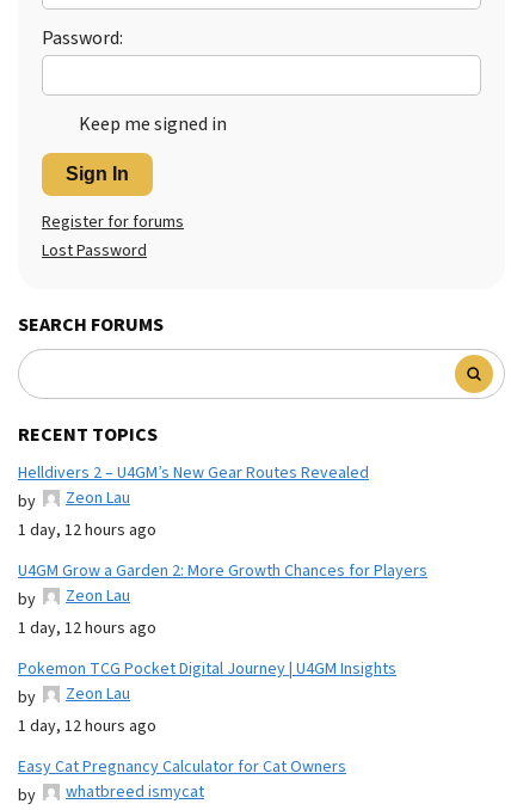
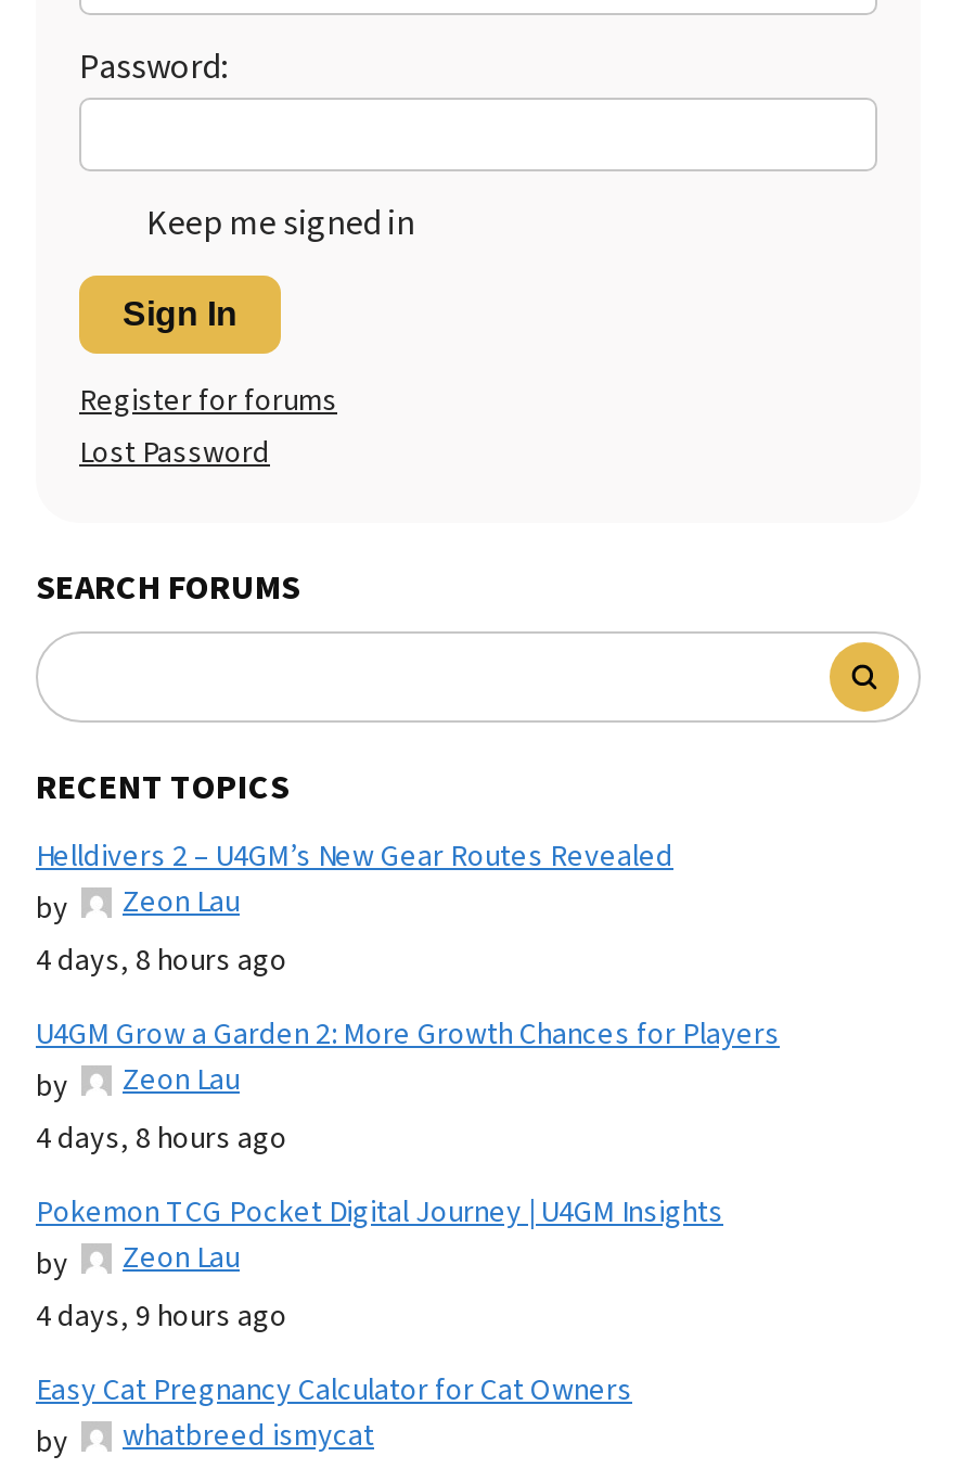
[18,518,156,542] 1 day, 12 hours ago -> [36,939,287,982] 4 days, 8 hours ago
[18,616,156,640] 1 day, 12 hours ago -> [36,1117,287,1160] 4 days, 8 hours ago
[18,714,156,738] 1 day, 12 hours ago -> [36,1295,287,1338] 4 days, 9 hours ago

